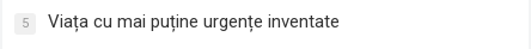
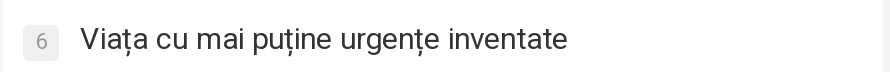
[22,11,340,32] 5 Viața cu mai puține urgențe inventate -> [36,21,568,57] 6 Viața cu mai puține urgențe inventate

